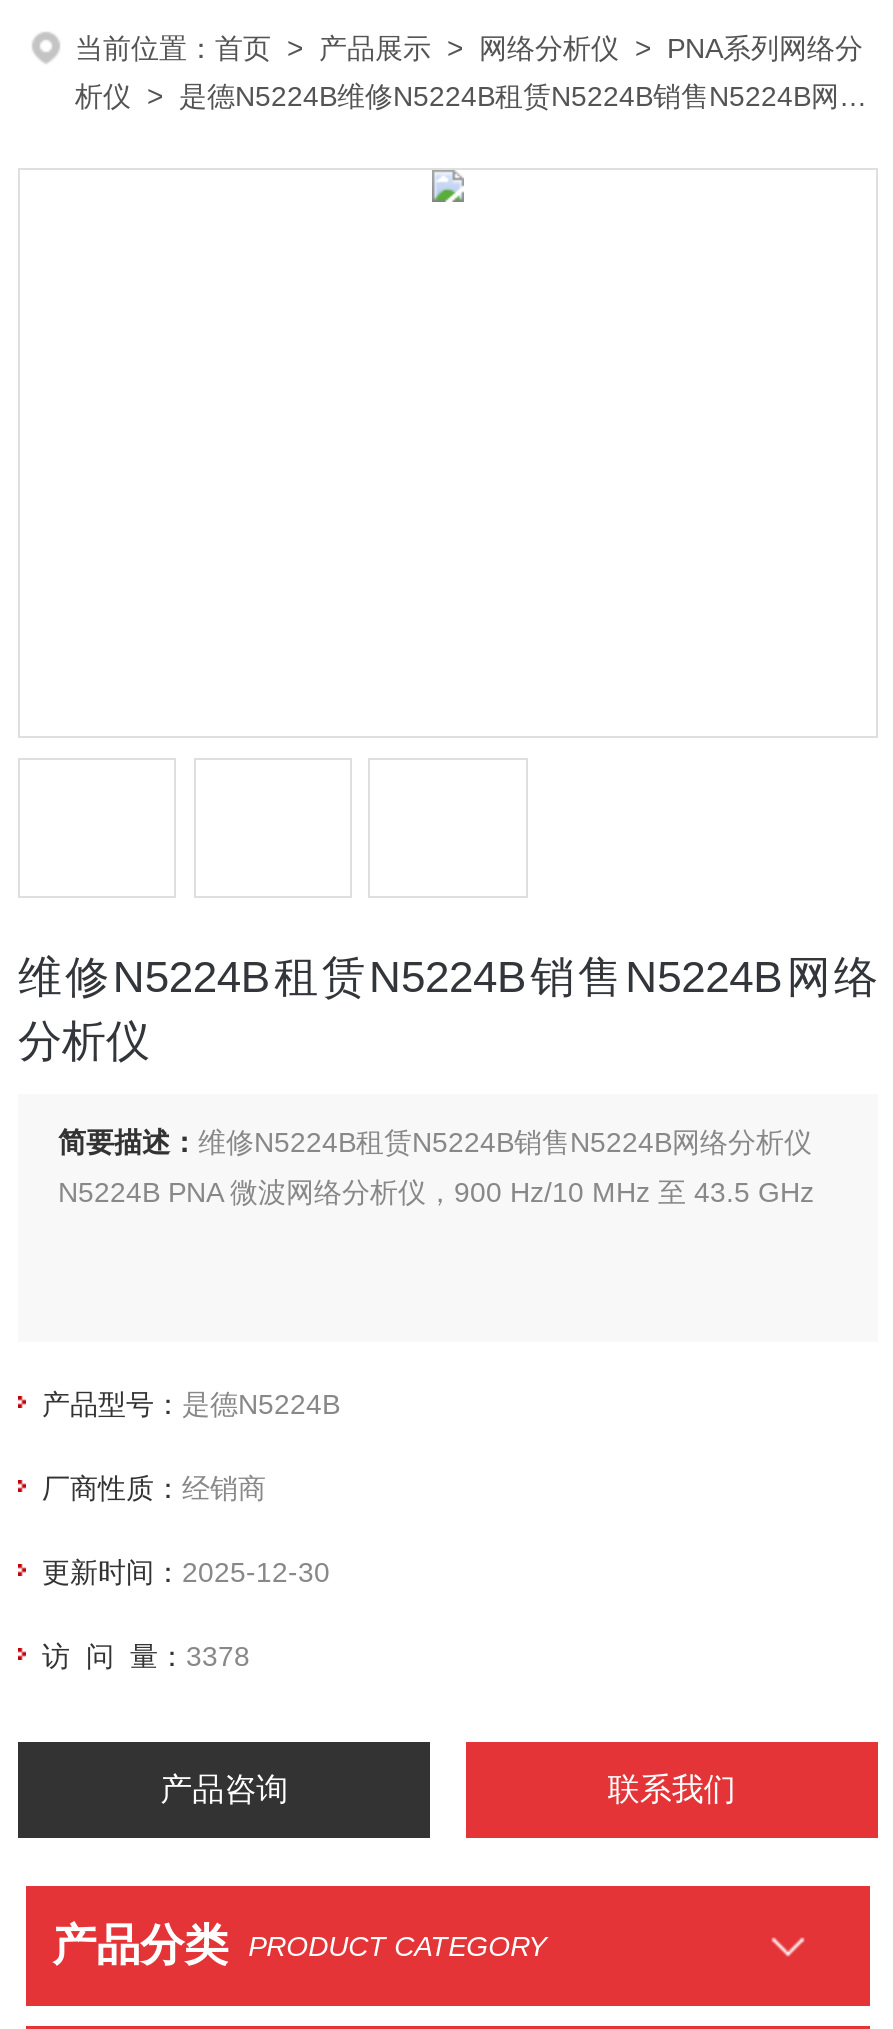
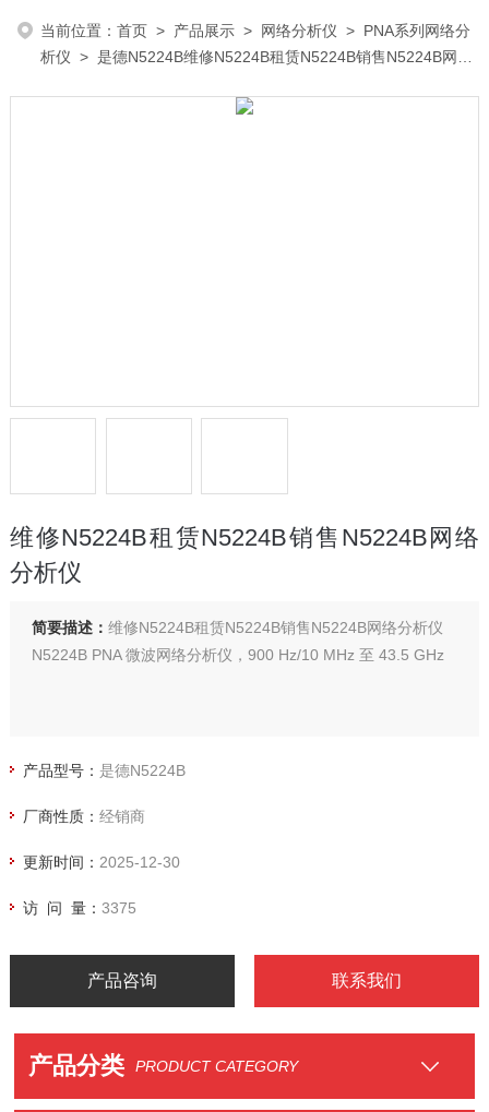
[42,1640,250,1672] 访 问 量：3378 -> [23,899,136,917] 访 问 量：3375

